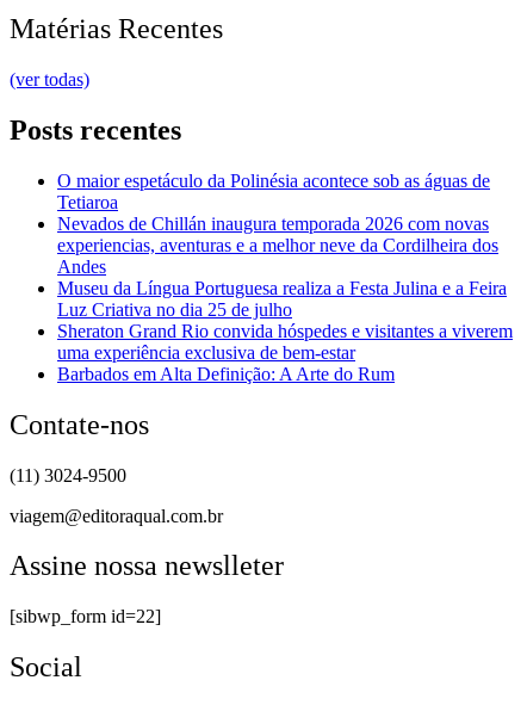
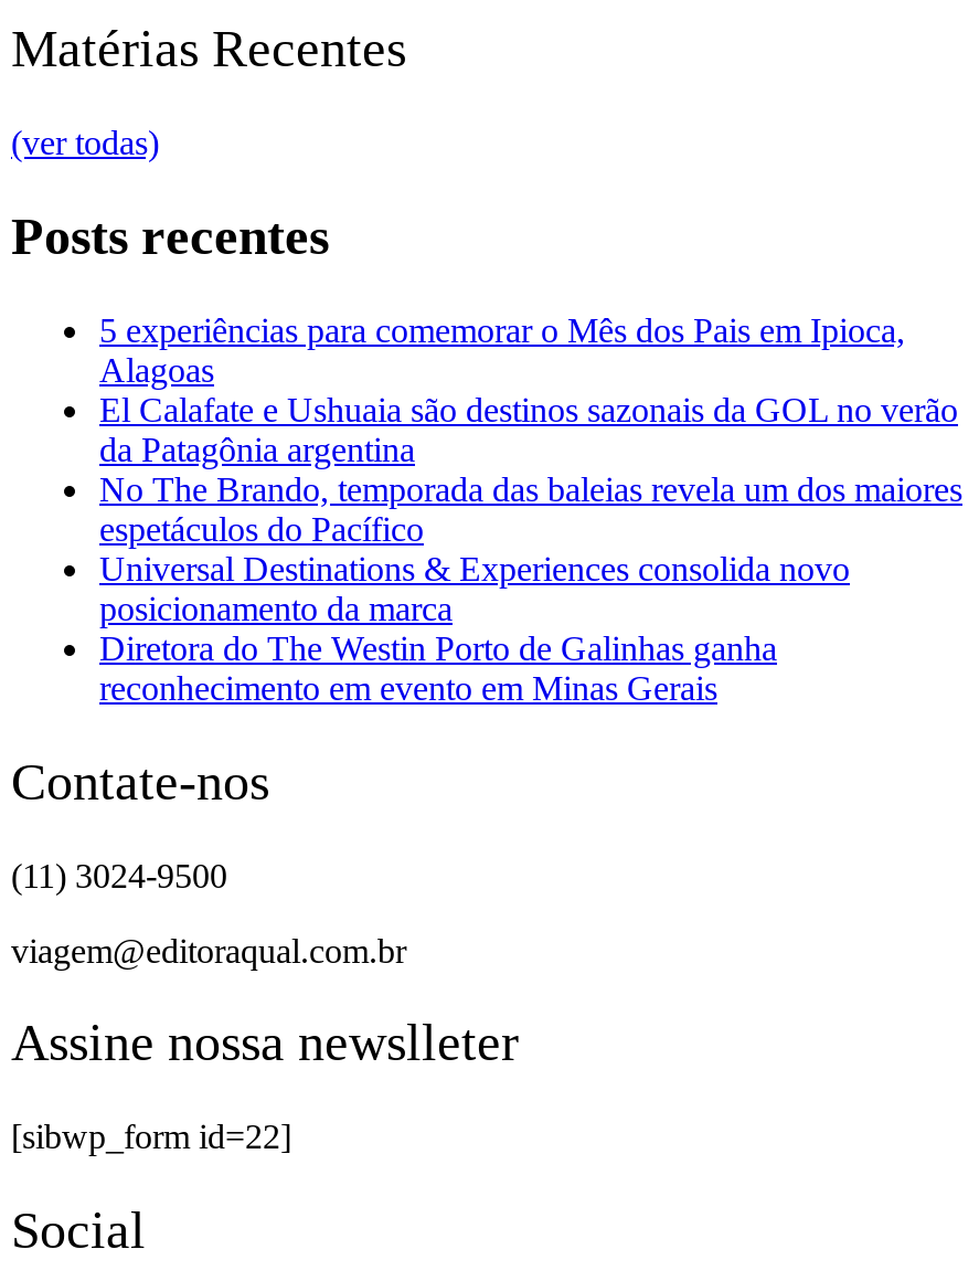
[57,170,513,384] O maior espetáculo da Polinésia acontece sob as águas de | Tetiaroa | Nevados de Chillán inaugura temporada 2026 com novas | experiencias, aventuras e a melhor neve da Cordilheira dos | Andes | Museu da Língua Portuguesa realiza a Festa Julina e a Feira | Luz Criativa no dia 25 de julho | Sheraton Grand Rio convida hóspedes e visitantes a viverem | uma experiência exclusiva de bem-estar | Barbados em Alta Definição: A Arte do Rum -> [99,311,962,706] 5 experiências para comemorar o Mês dos Pais em Ipioca, | Alagoas | El Calafate e Ushuaia são destinos sazonais da GOL no verão | da Patagônia argentina | No The Brando, temporada das baleias revela um dos maiores | espetáculos do Pacífico | Universal Destinations & Experiences consolida novo | posicionamento da marca | Diretora do The Westin Porto de Galinhas ganha | reconhecimento em evento em Minas Gerais

